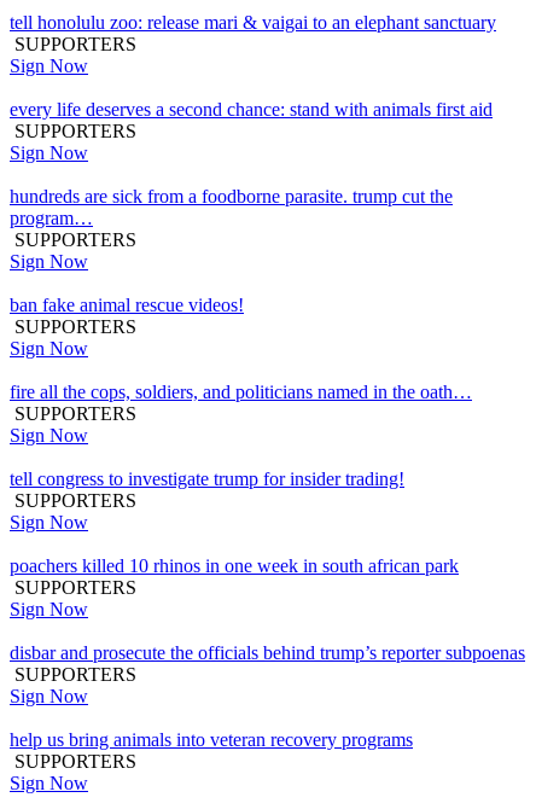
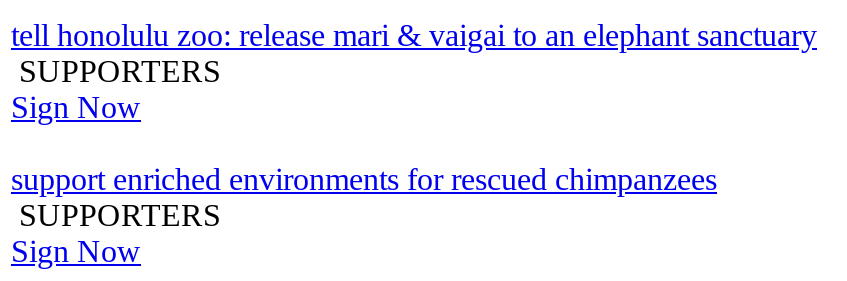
[10,99,525,750] every life deserves a second chance: stand with animals first aid | SUPPORTERS | Sign Now | hundreds are sick from a foodborne parasite. trump cut the | program… | SUPPORTERS | Sign Now | ban fake animal rescue videos! | SUPPORTERS | Sign Now | fire all the cops, soldiers, and politicians named in the oath… | SUPPORTERS | Sign Now | tell congress to investigate trump for insider trading! | SUPPORTERS | Sign Now | poachers killed 10 rhinos in one week in south african park | SUPPORTERS | Sign Now | disbar and prosecute the officials behind trump’s reporter subpoenas | SUPPORTERS | Sign Now | help us bring animals into veteran recovery programs -> [11,162,717,196] support enriched environments for rescued chimpanzees

